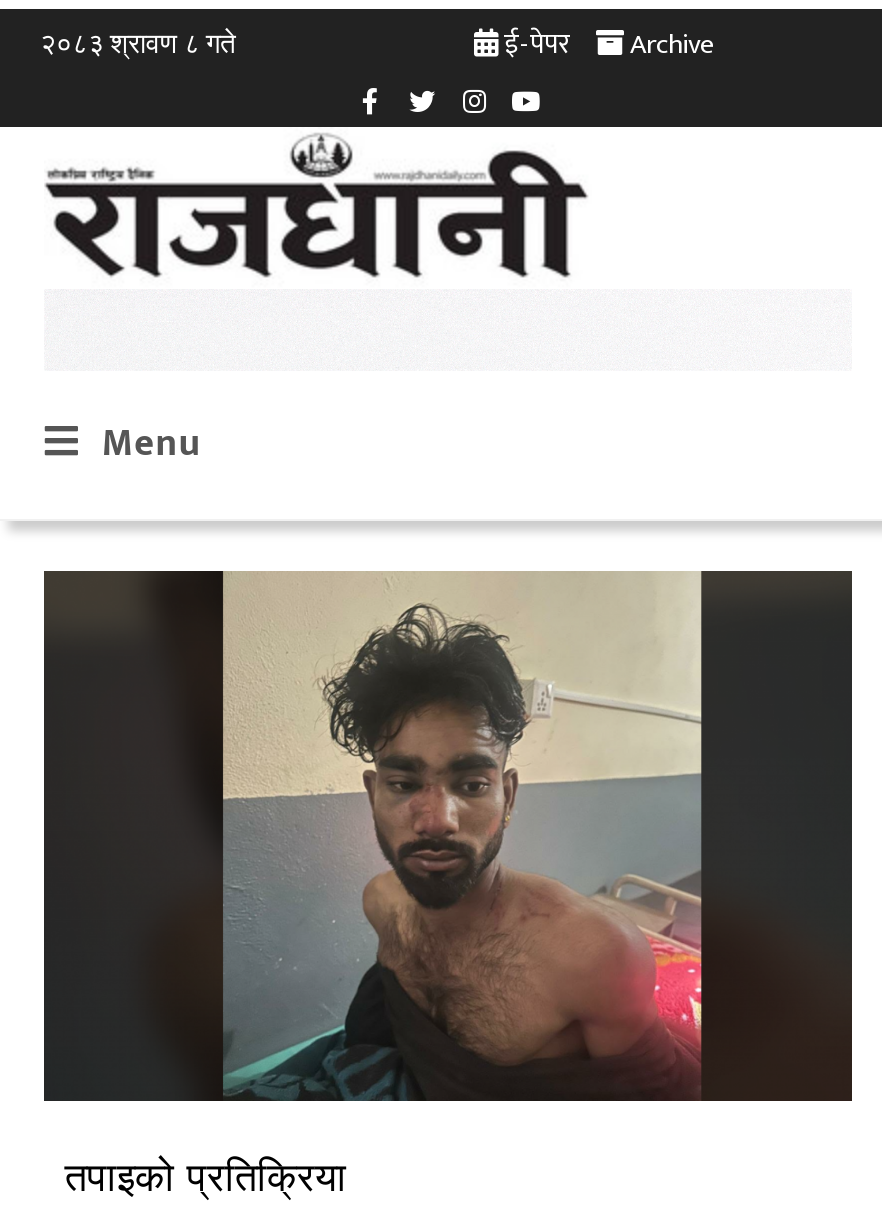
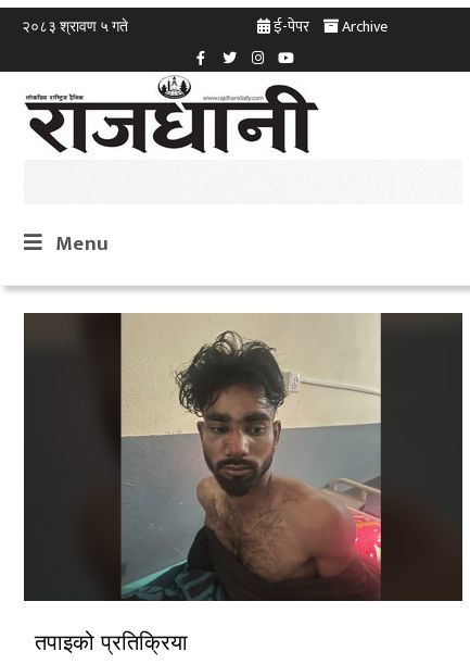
[40,27,236,59] २०८३ श्रावण ८ गते -> [22,17,128,35] २०८३ श्रावण ५ गते

